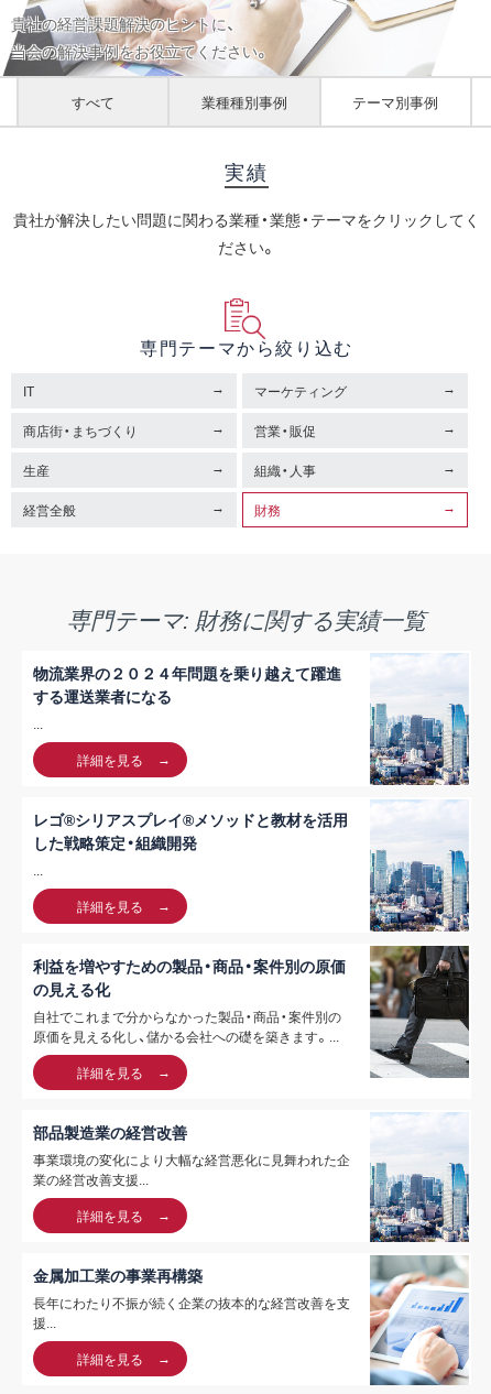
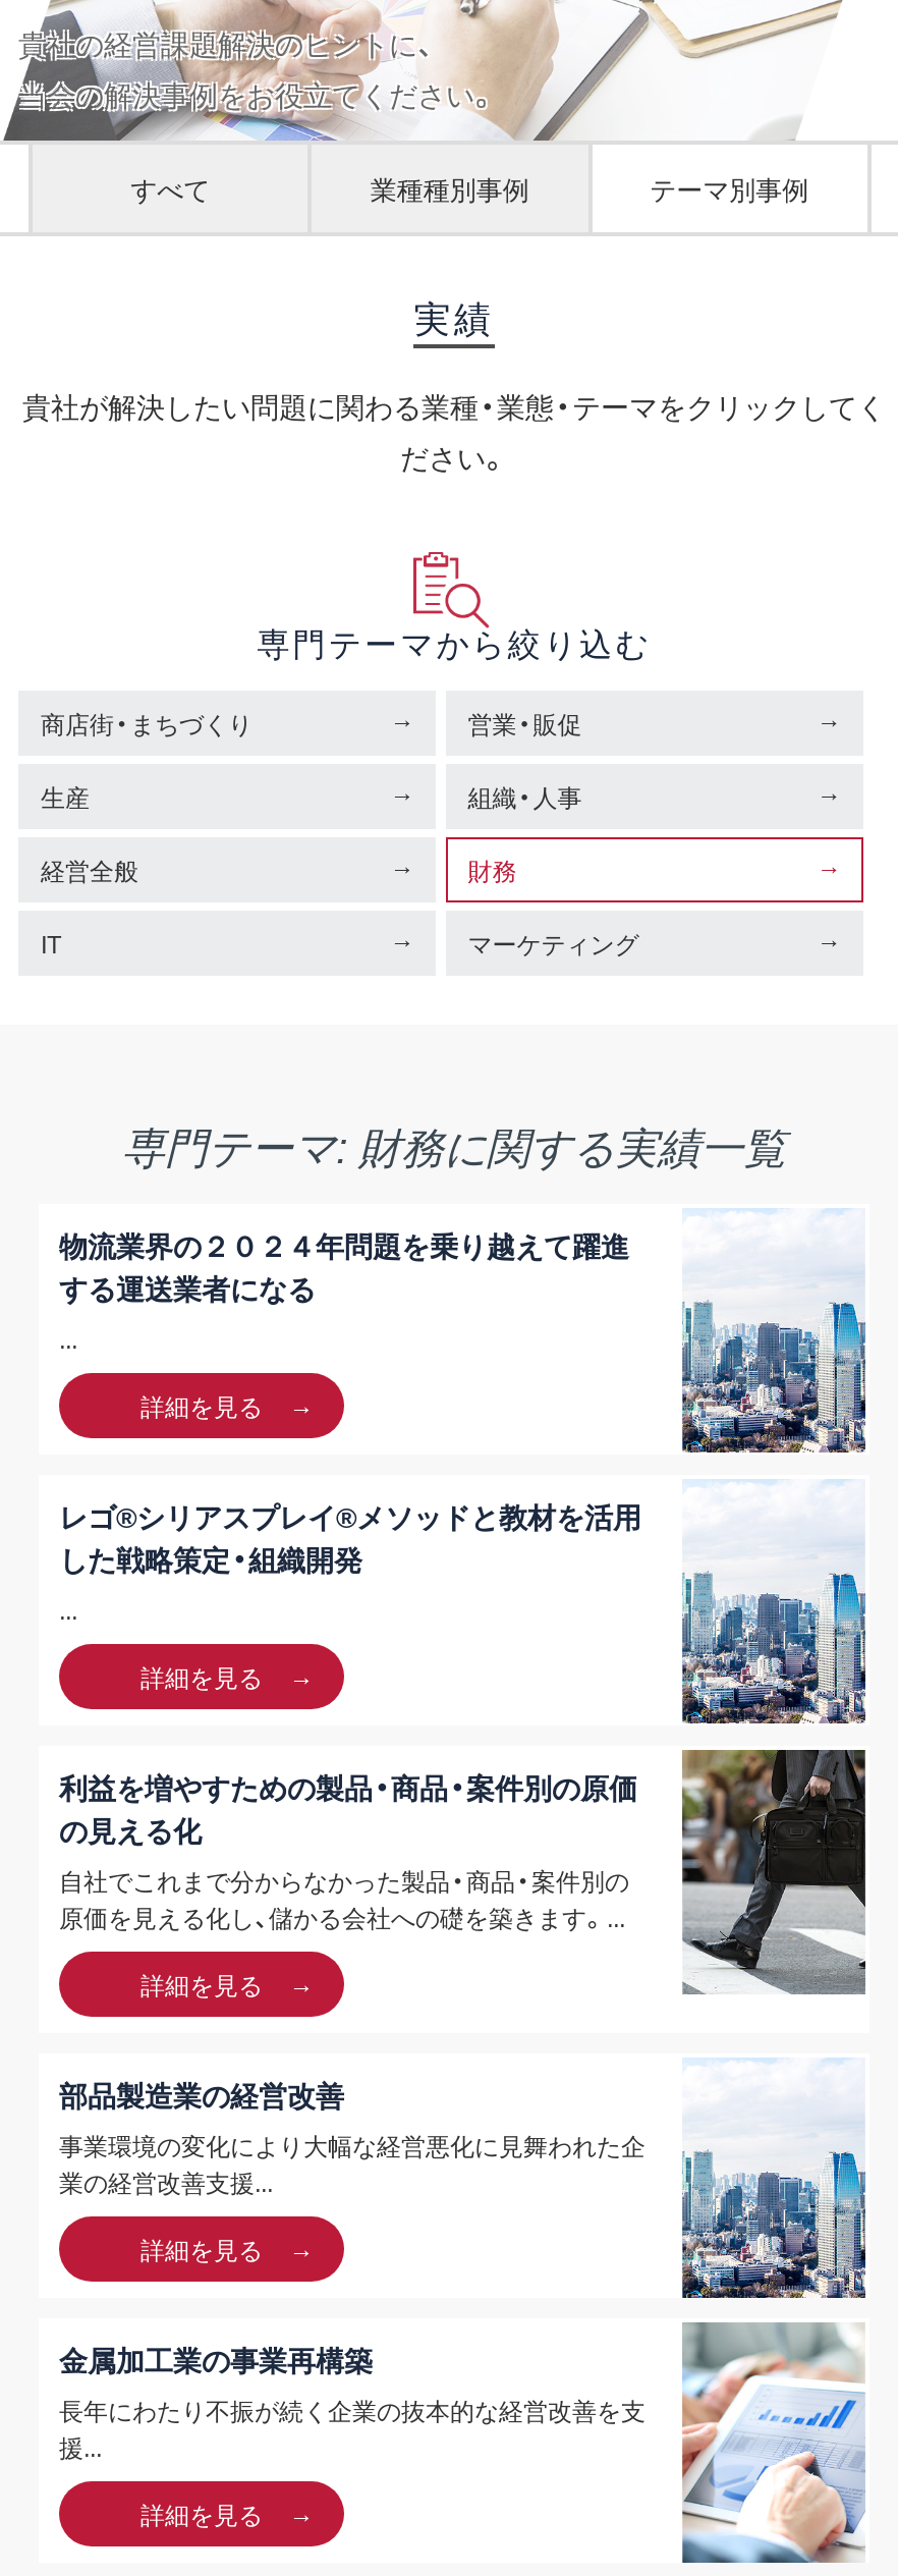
moved [23,381,346,401] -> [41,925,639,962]: IT | マーケティング
moved [23,421,316,520] -> [41,705,582,888]: 商店街・まちづくり | 営業・販促 | 生産 | 組織・人事 | 経営全般 | 財務

